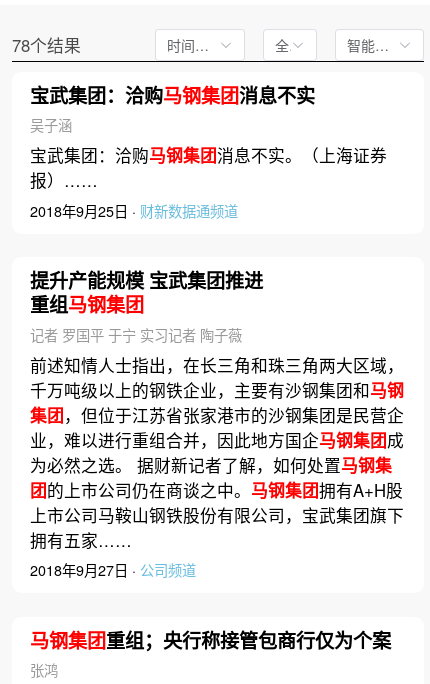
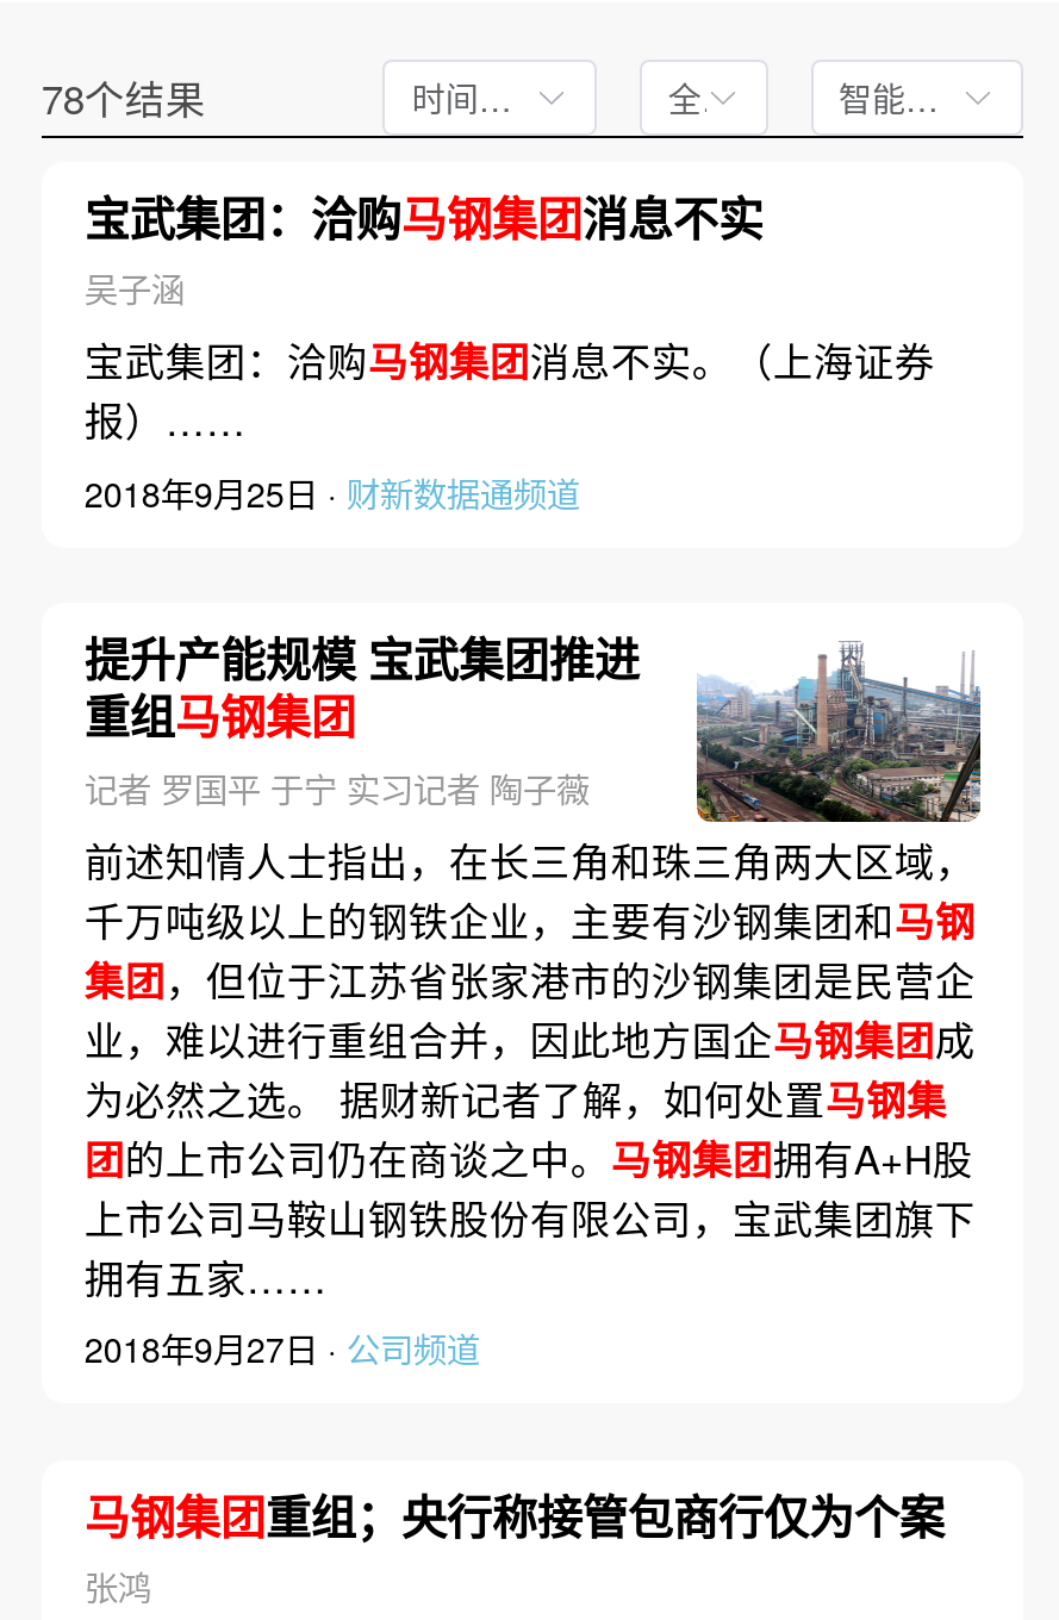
none -> [694,641,983,824] [image]

